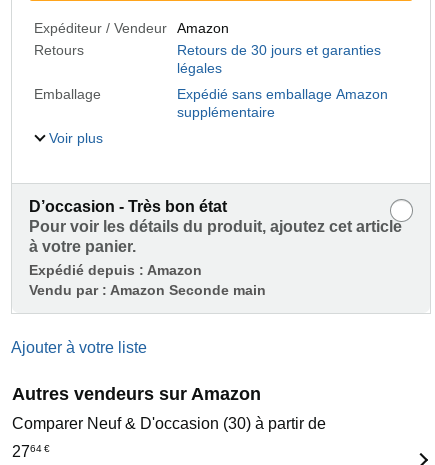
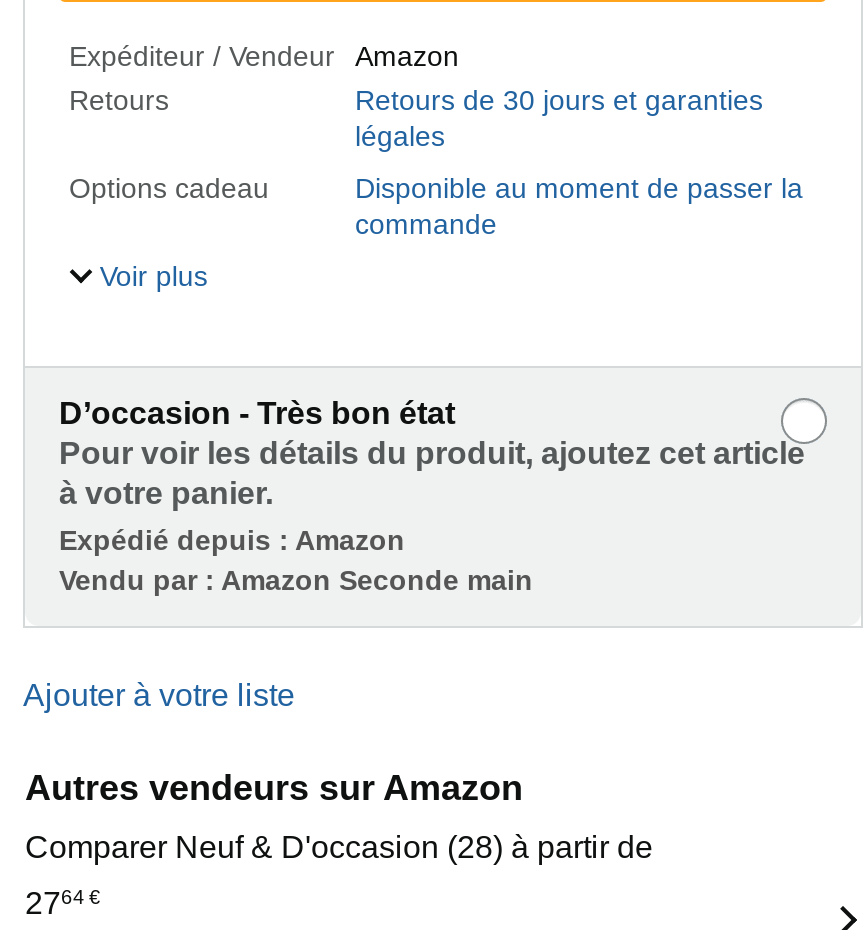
[34,86,388,120] Emballage | Expédié sans emballage Amazon | supplémentaire -> [69,172,803,240] Options cadeau | Disponible au moment de passer la | commande
[12,415,326,432] Comparer Neuf & D'occasion (30) à partir de -> [25,831,653,865] Comparer Neuf & D'occasion (28) à partir de

